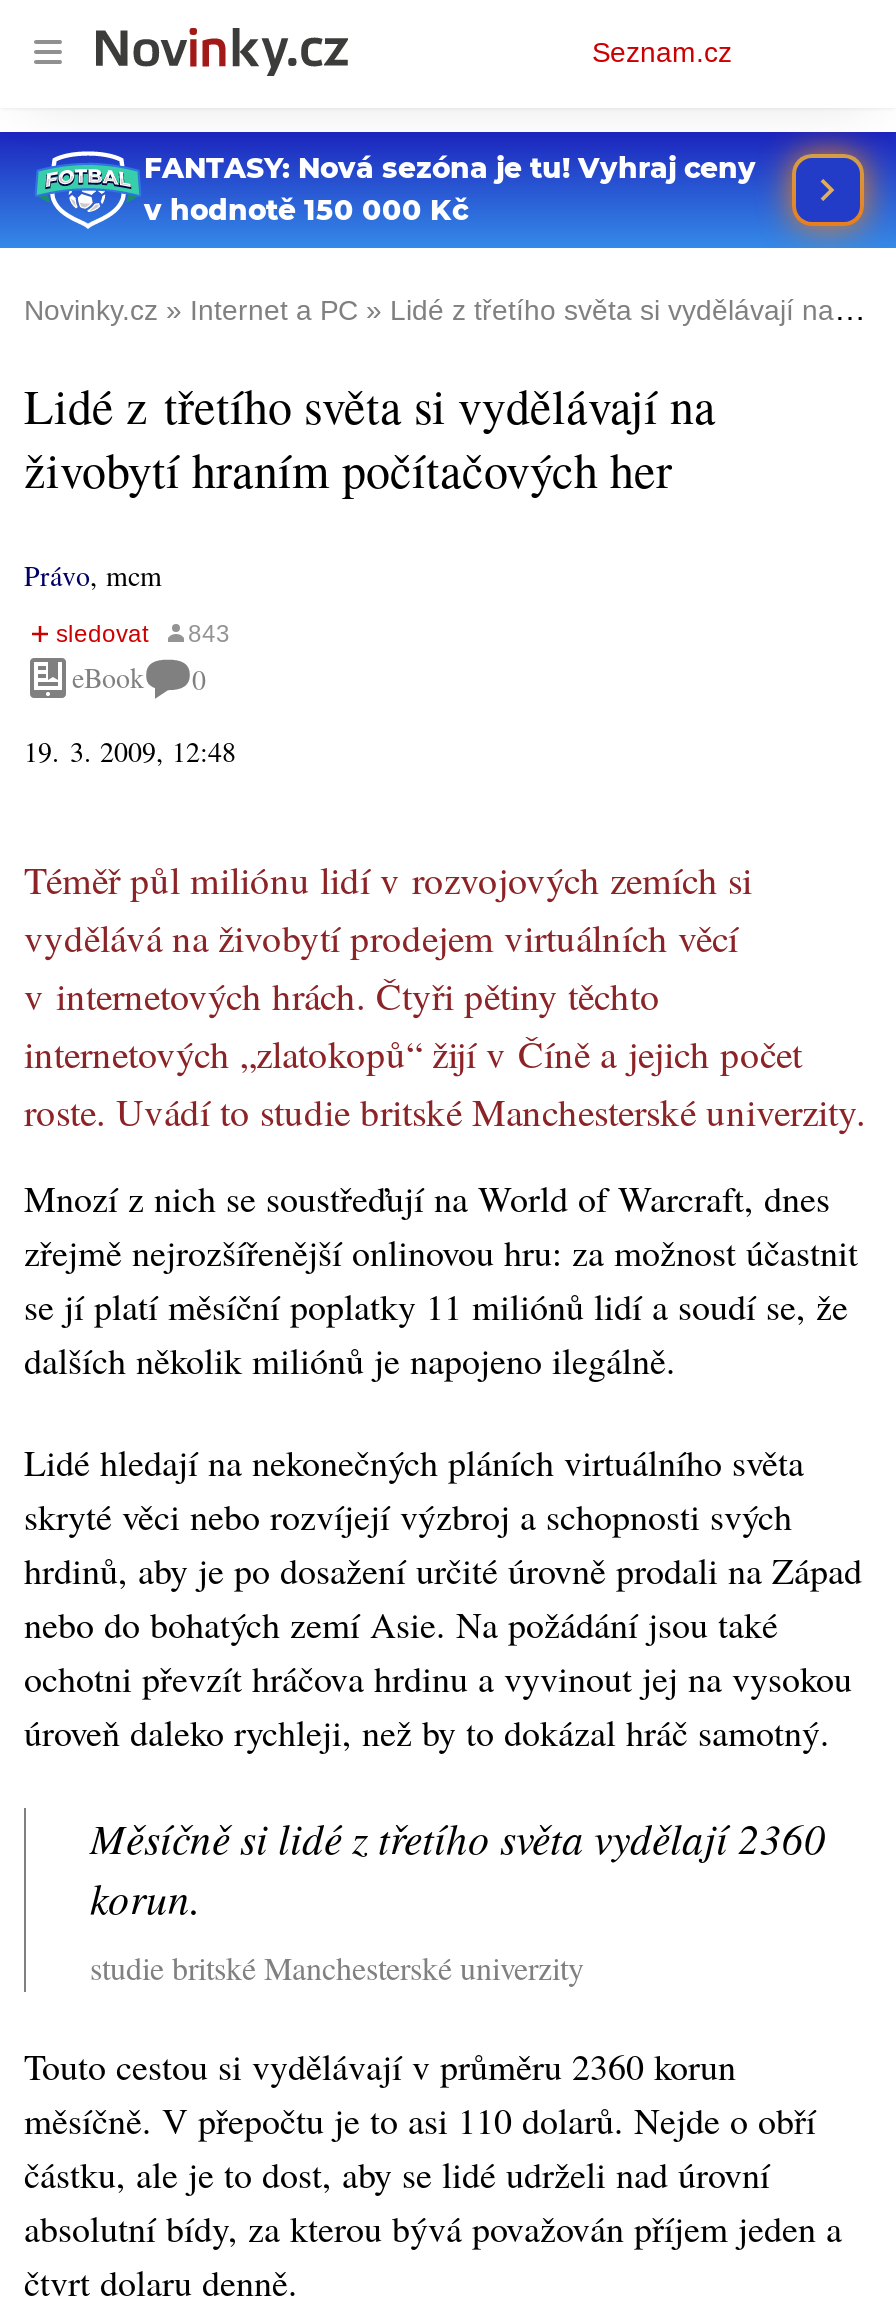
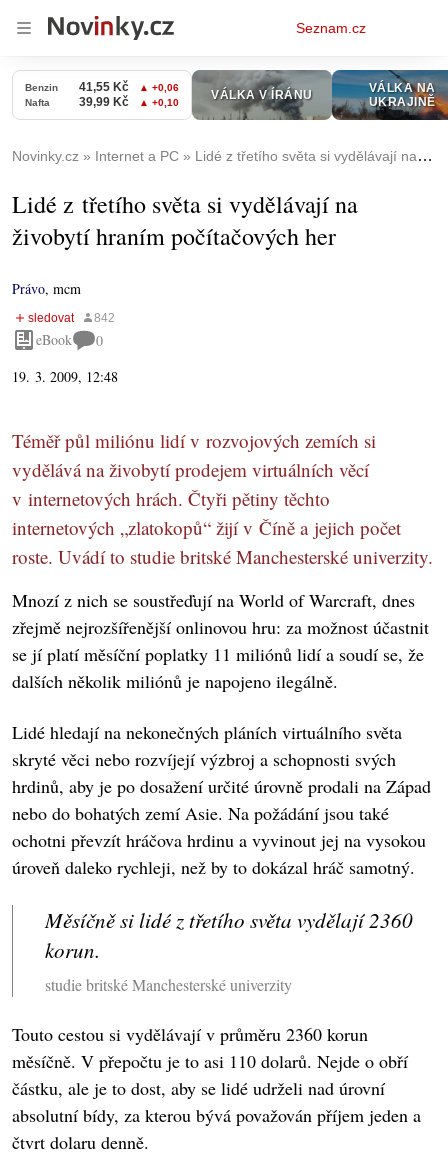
[6,130,890,250] [image] -> [3,68,445,125] [image]

